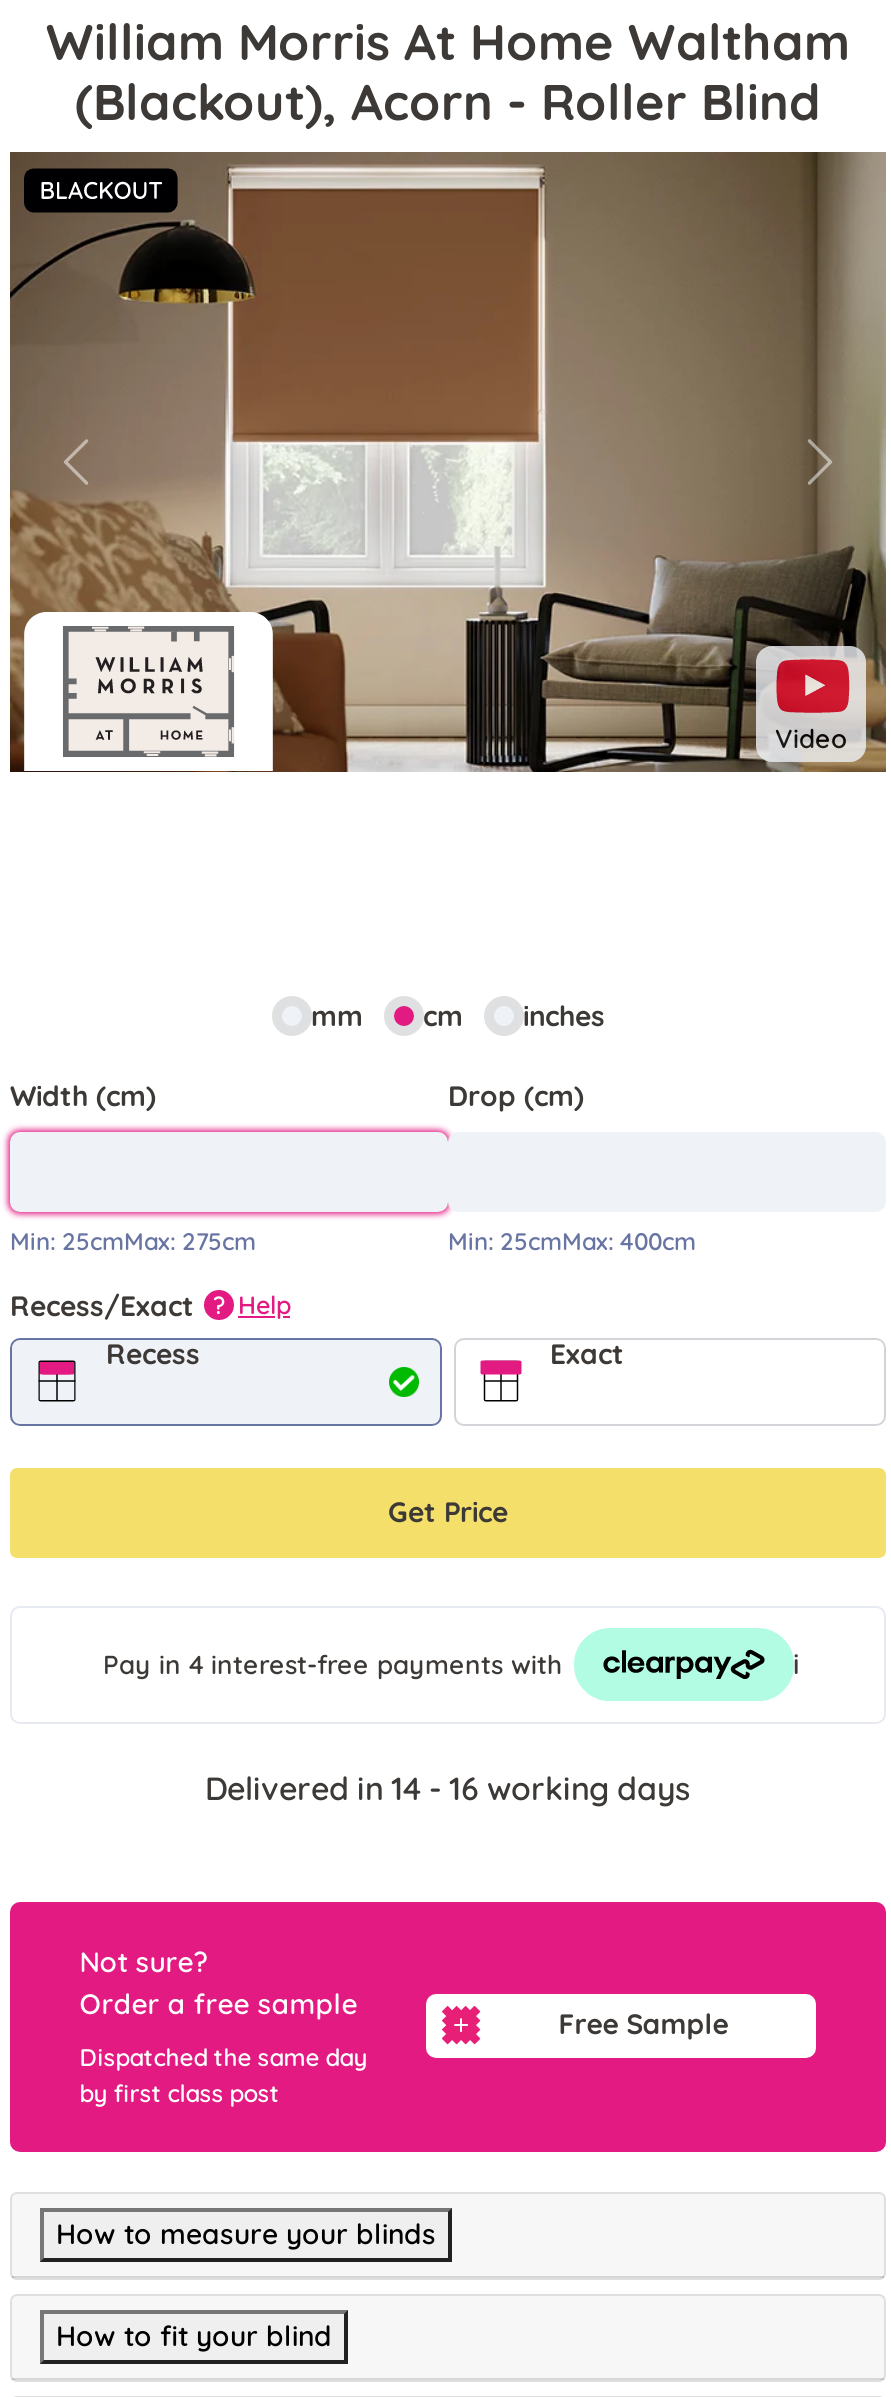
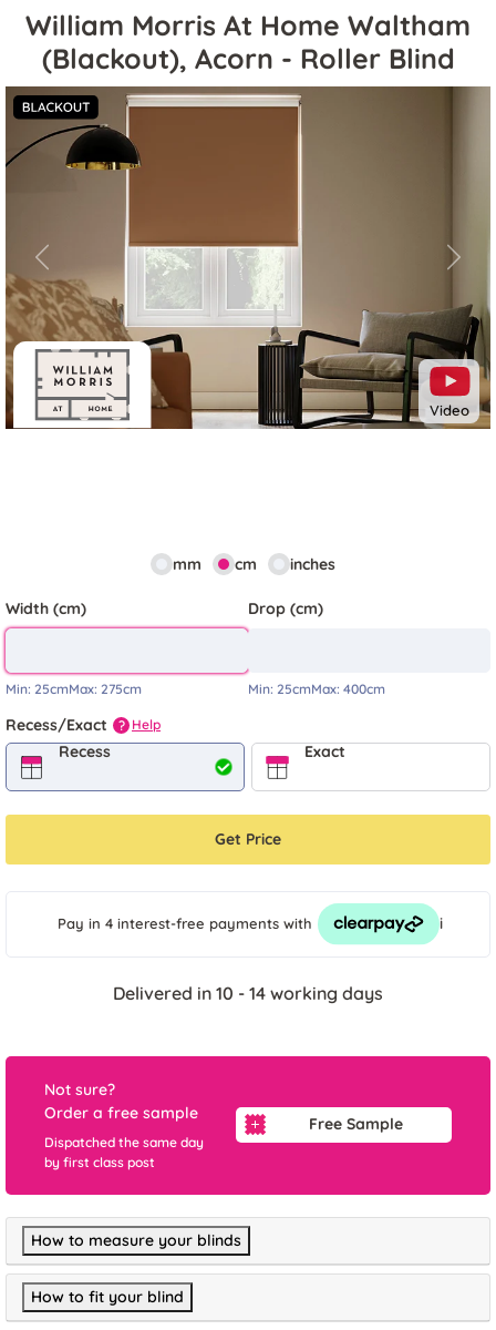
[205,1768,691,1808] Delivered in 14 - 16 working days -> [113,981,383,1004] Delivered in 10 - 14 working days

